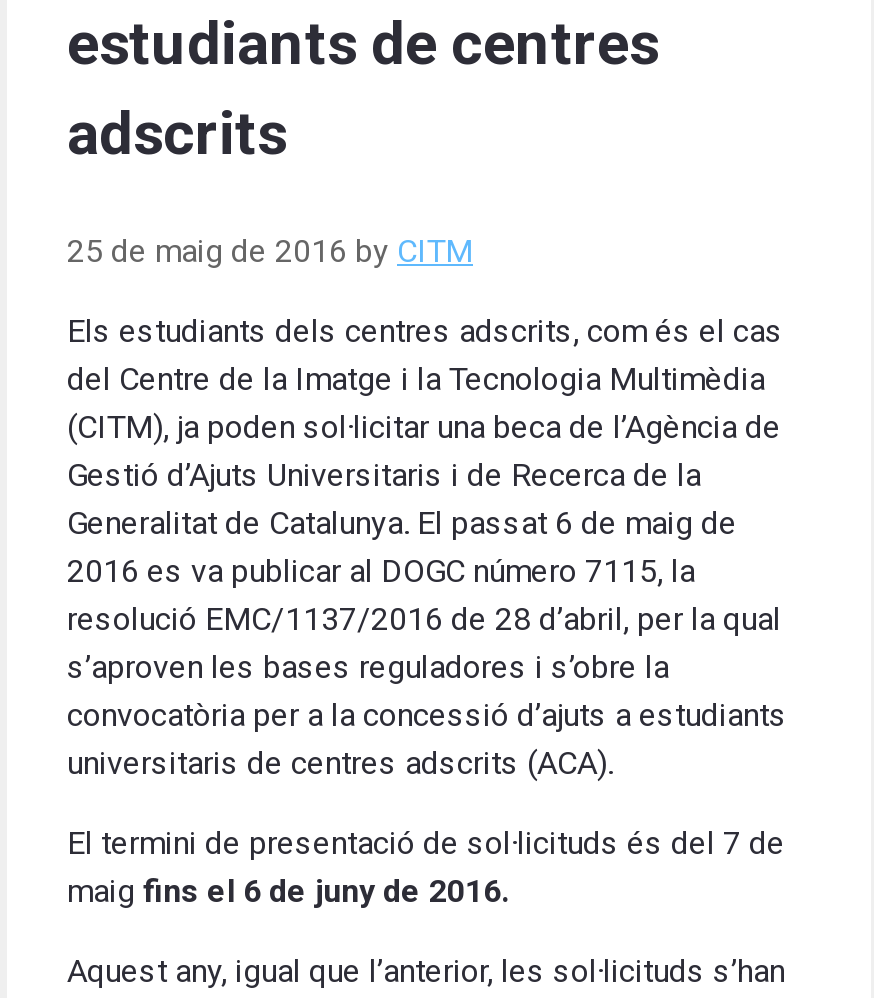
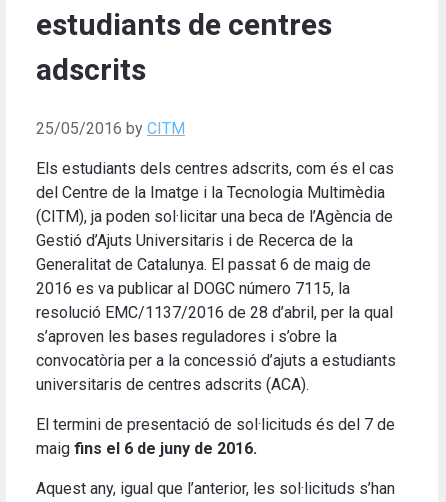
[67,233,473,271] 25 de maig de 2016 by CITM -> [36,119,185,138] 25/05/2016 by CITM

